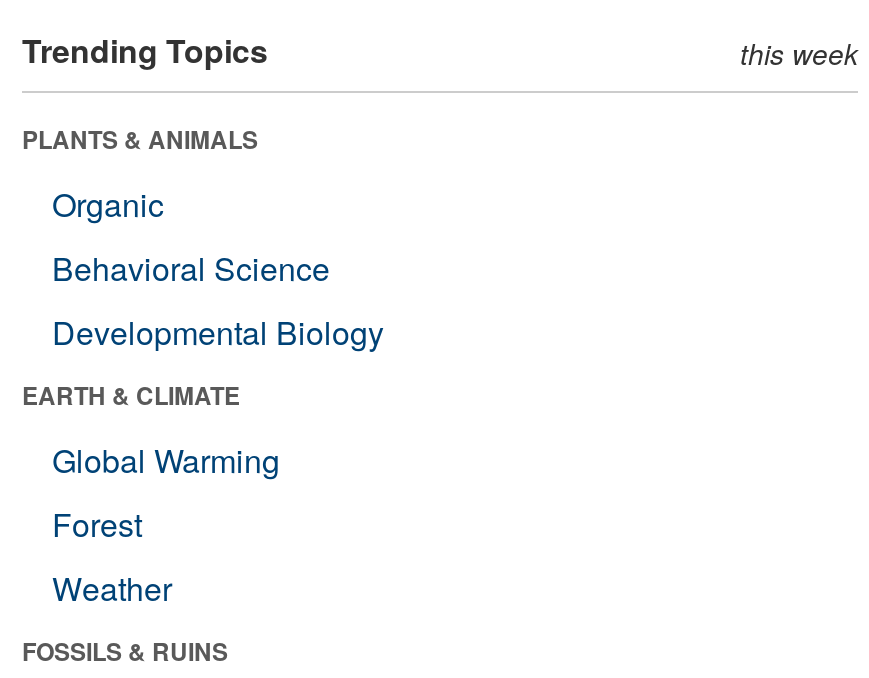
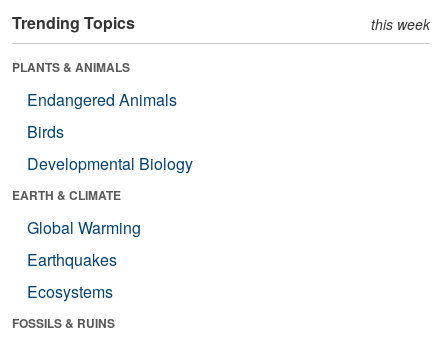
[52,181,330,291] Organic | Behavioral Science -> [27,88,177,143] Endangered Animals | Birds
[52,501,172,611] Forest | Weather -> [27,248,117,303] Earthquakes | Ecosystems

